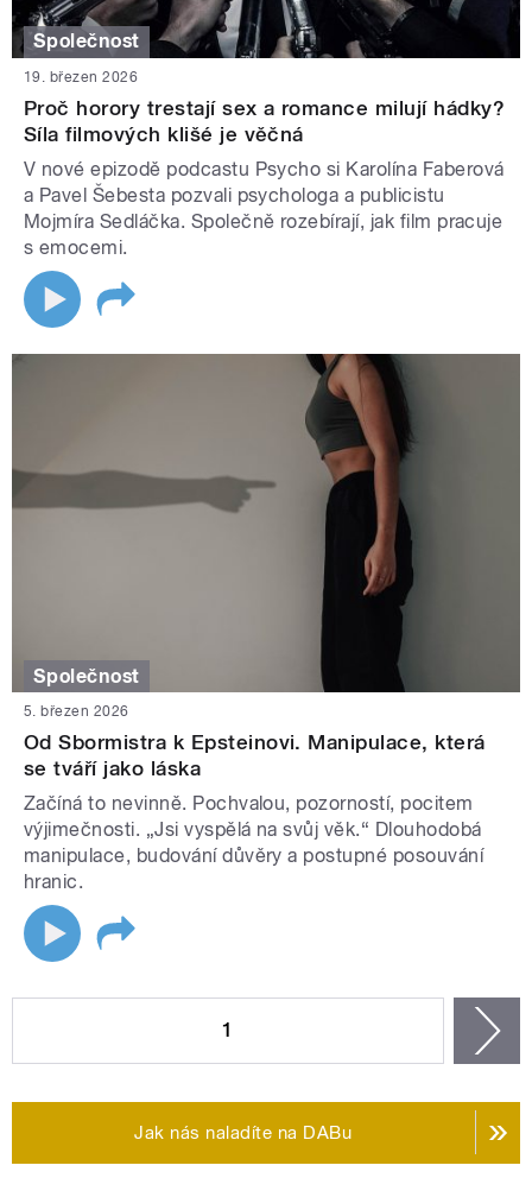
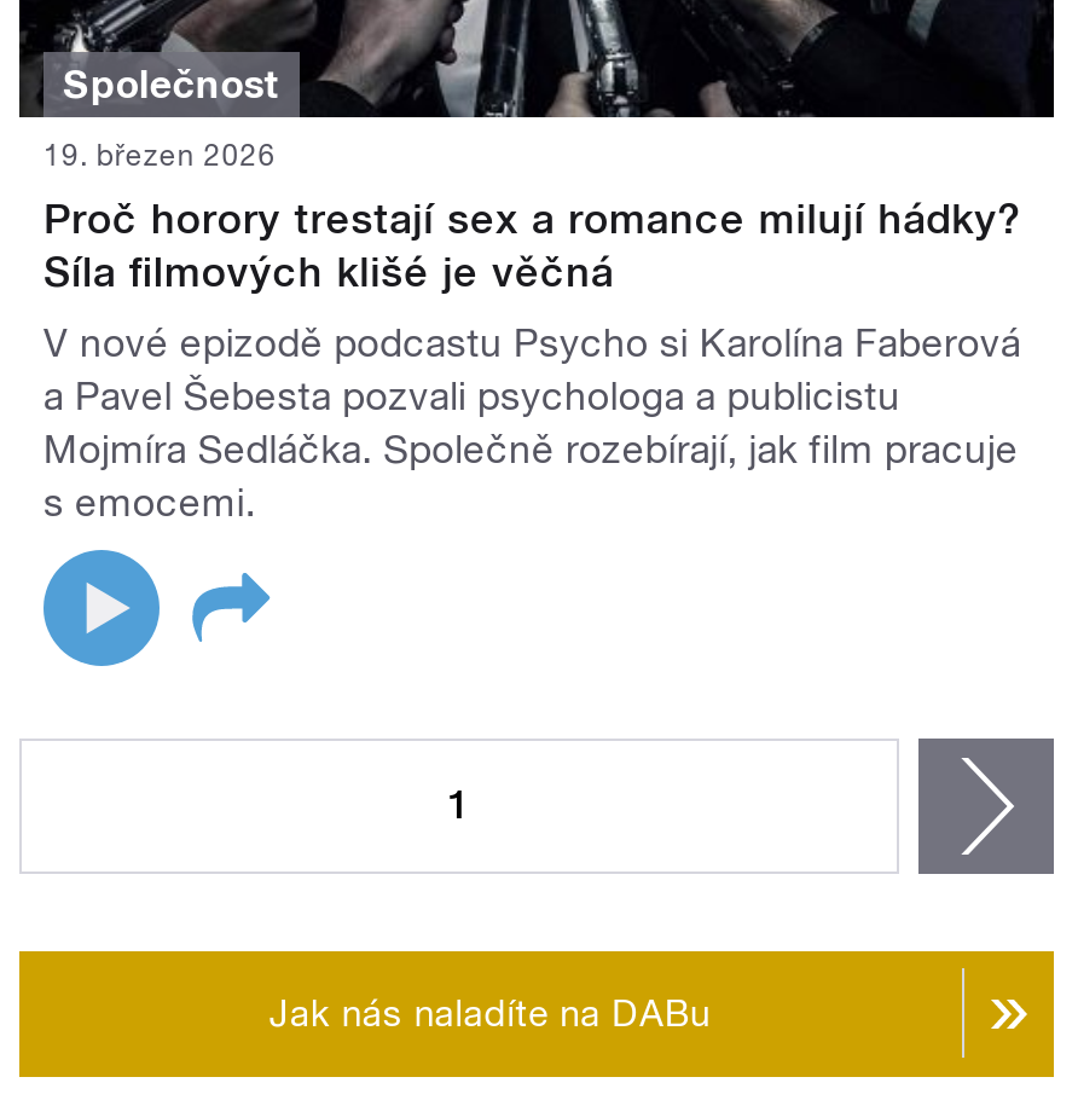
[11,353,521,893] [image] | Společnost | 5. březen 2026 | Od Sbormistra k Epsteinovi. Manipulace, která | se tváří jako láska | Začíná to nevinně. Pochvalou, pozorností, pocitem | výjimečnosti. „Jsi vyspělá na svůj věk.“ Dlouhodobá | manipulace, budování důvěry a postupné posouvání | hranic. -> none

